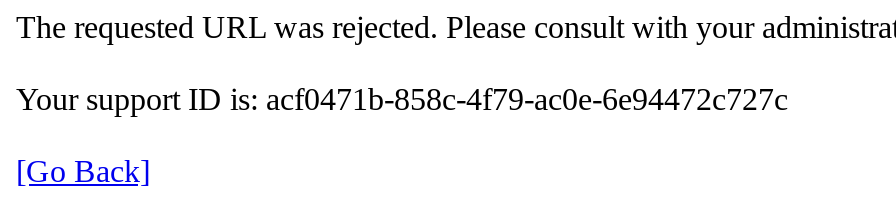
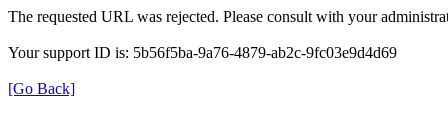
[16,82,788,116] Your support ID is: acf0471b-858c-4f79-ac0e-6e94472c727c -> [8,44,397,61] Your support ID is: 5b56f5ba-9a76-4879-ab2c-9fc03e9d4d69

